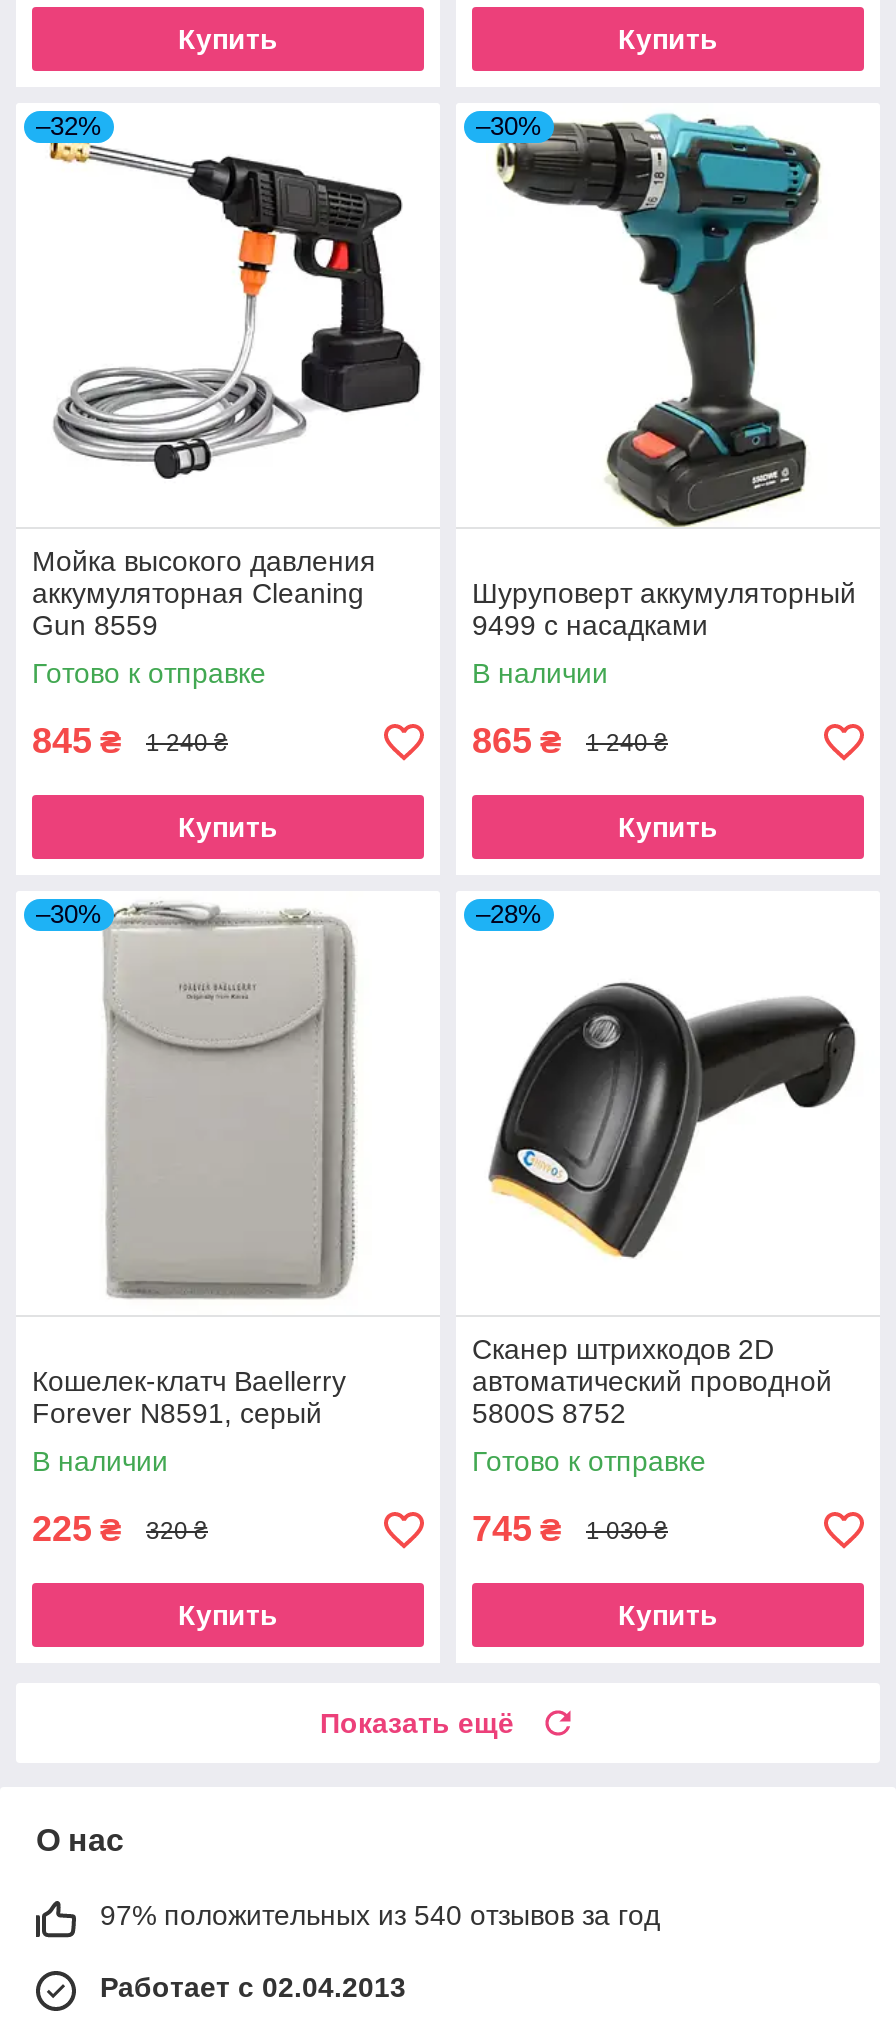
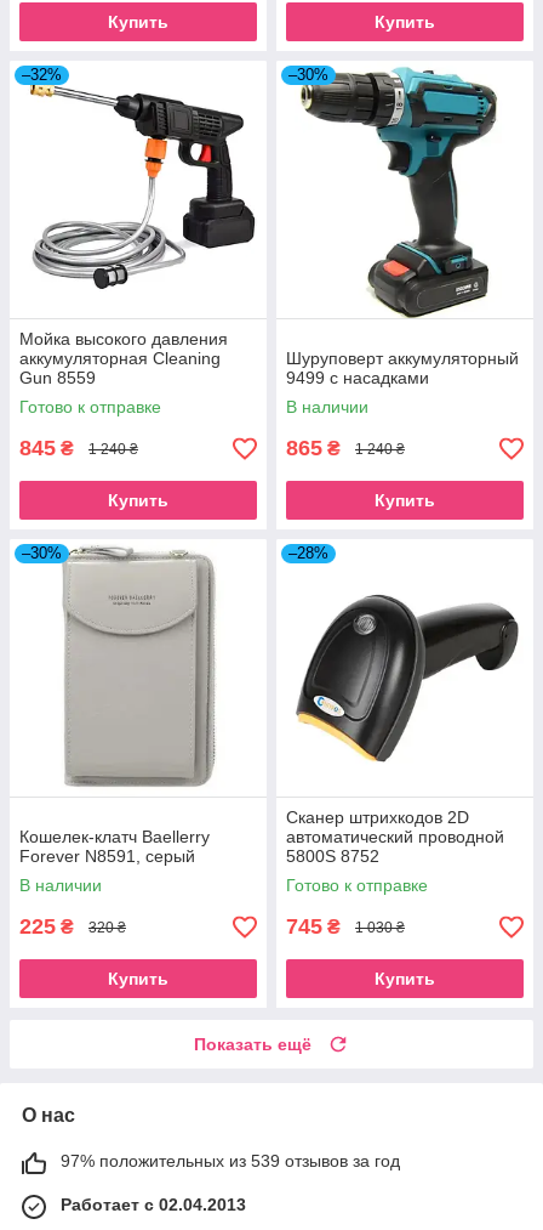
[100,1899,660,1931] 97% положительных из 540 отзывов за год -> [61,1151,400,1171] 97% положительных из 539 отзывов за год

